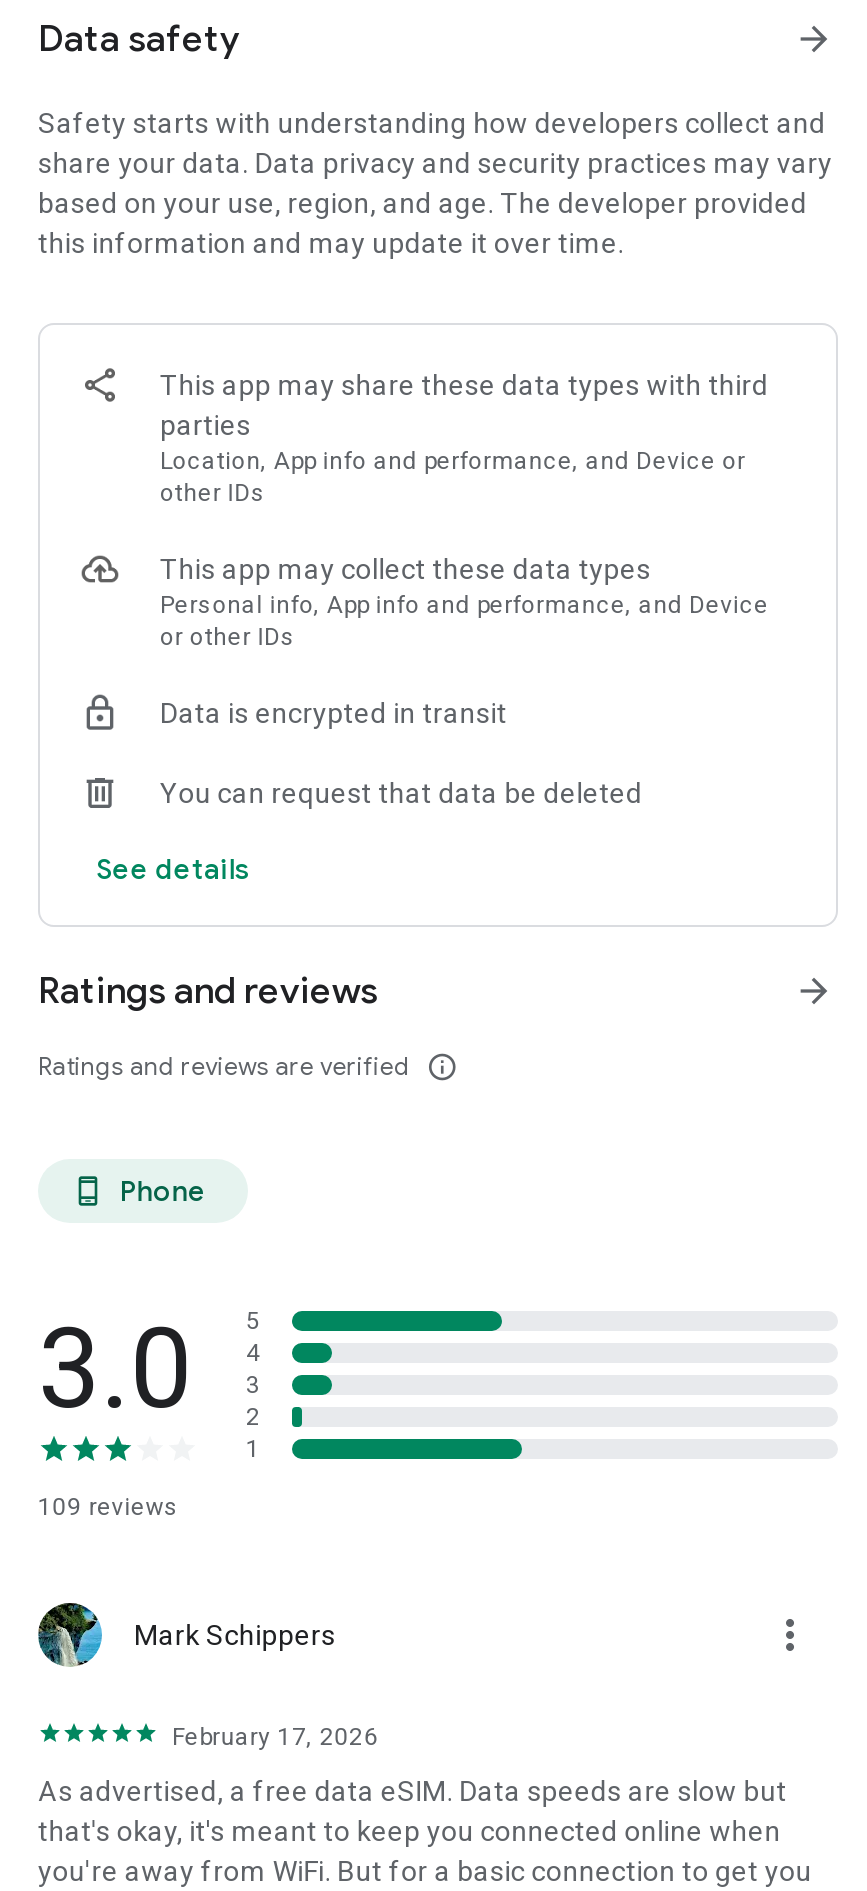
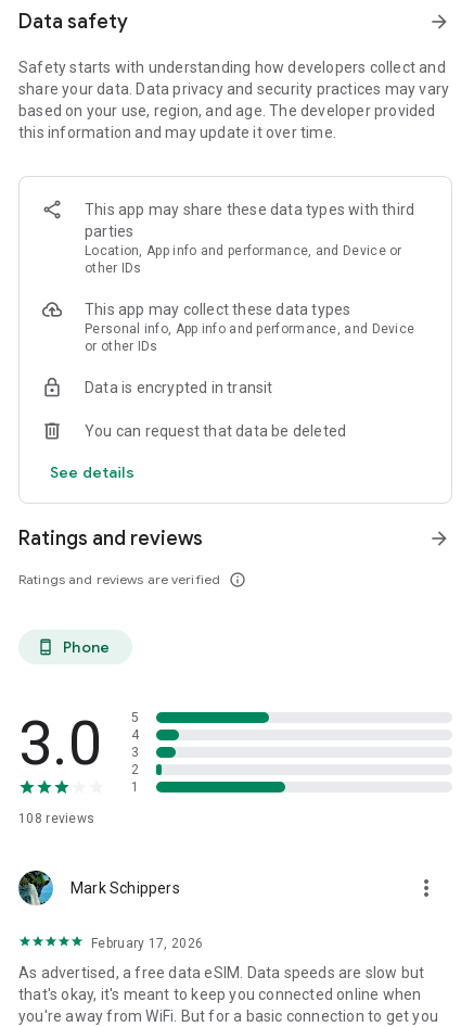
[38,1493,179,1521] 109 reviews -> [18,811,95,826] 108 reviews

